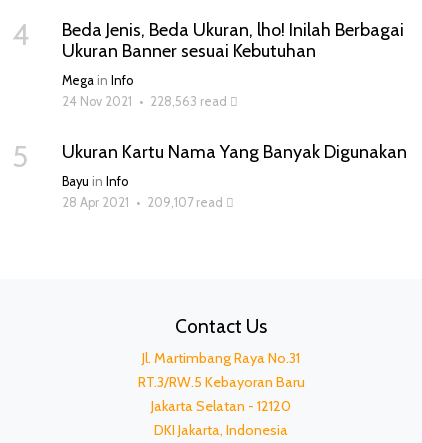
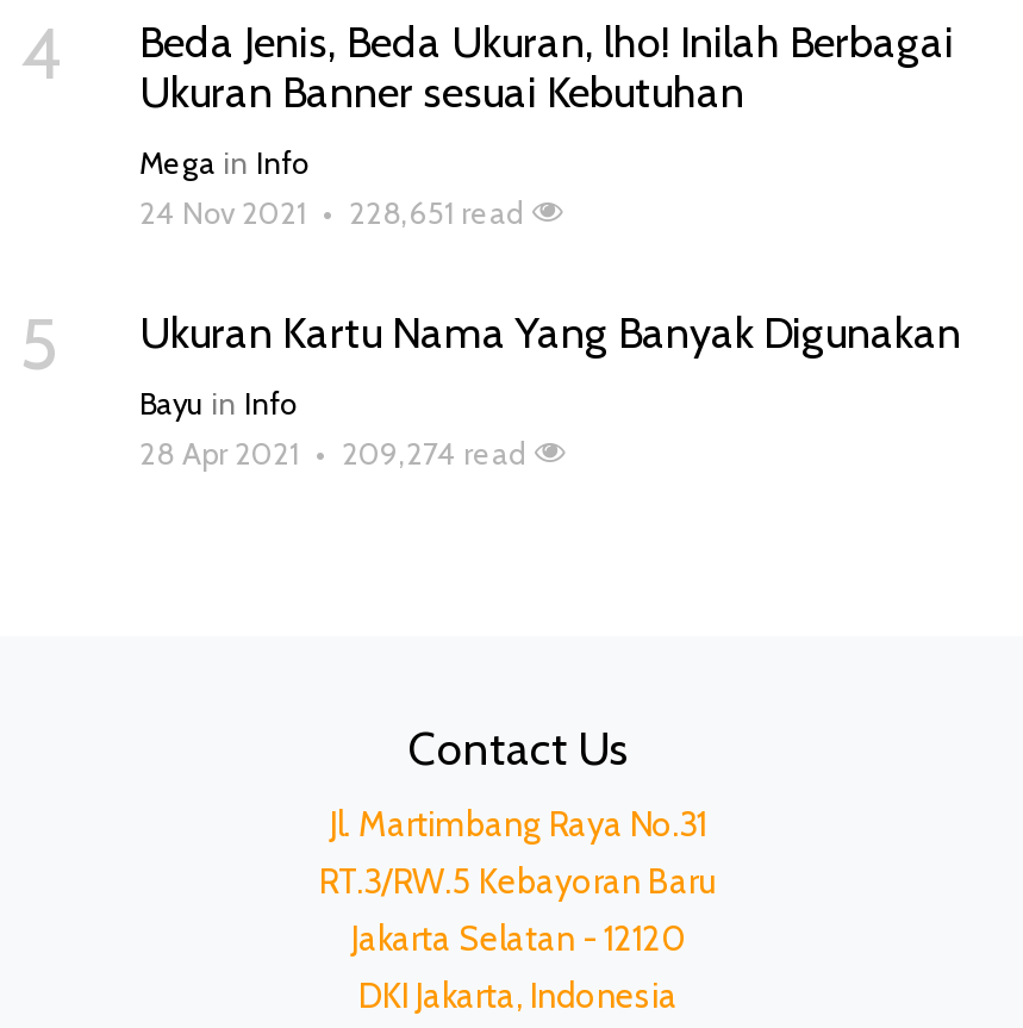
[62,94,230,109] 24 Nov 2021 • 228,563 read -> [139,196,532,232] 24 Nov 2021 • 228,651 read
[62,195,226,210] 28 Apr 2021 • 209,107 read -> [139,437,535,473] 28 Apr 2021 • 209,274 read

